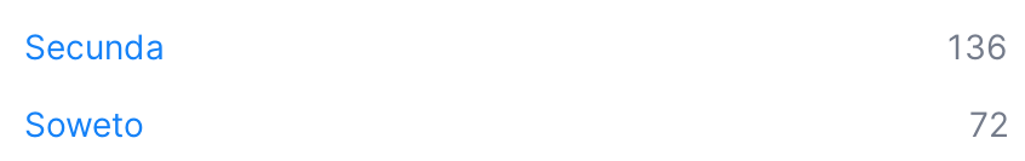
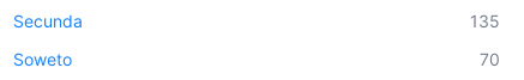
[947,25,1008,66] 136 -> [470,11,500,31] 135
[969,103,1008,144] 72 -> [480,49,500,69] 70

